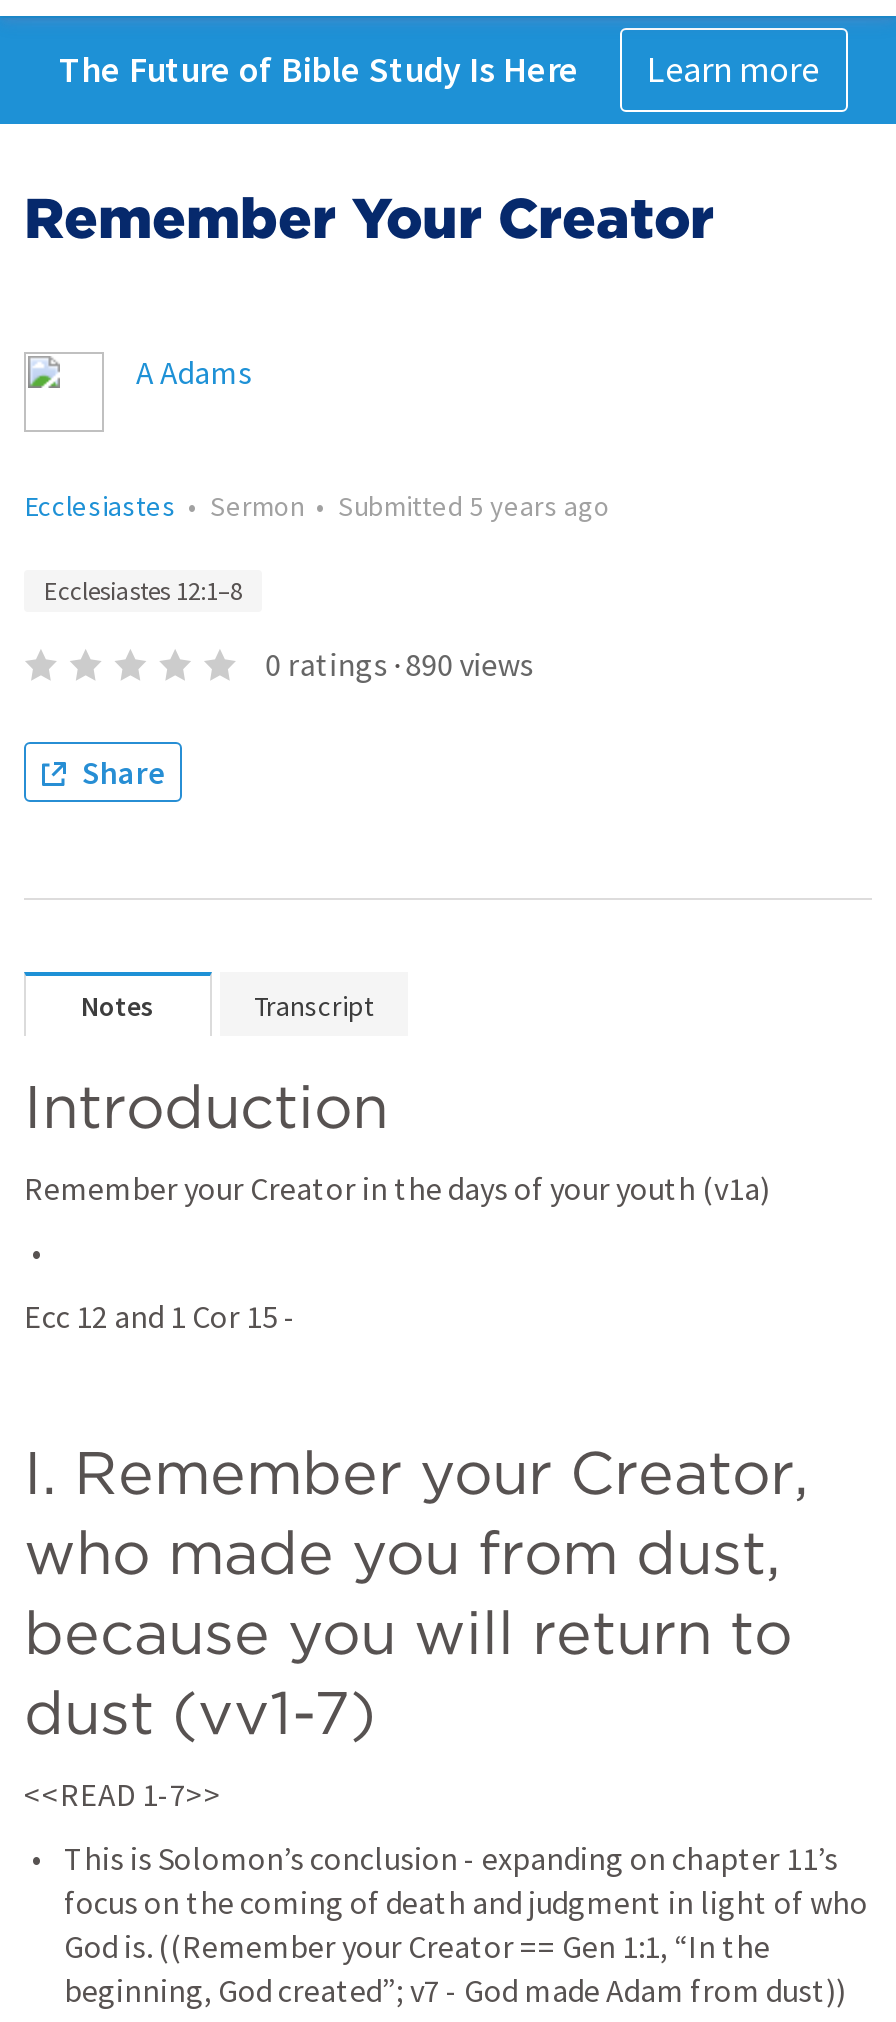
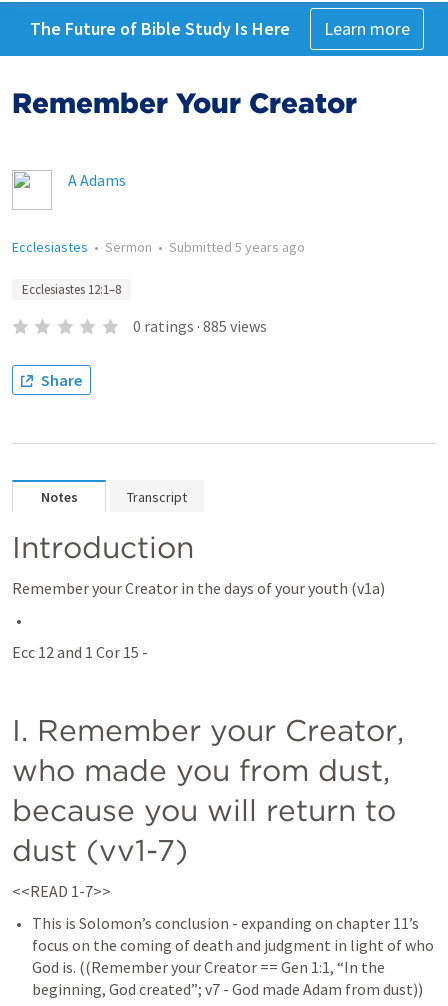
[265,644,533,684] 0 ratings · 890 views -> [133,316,267,336] 0 ratings · 885 views

